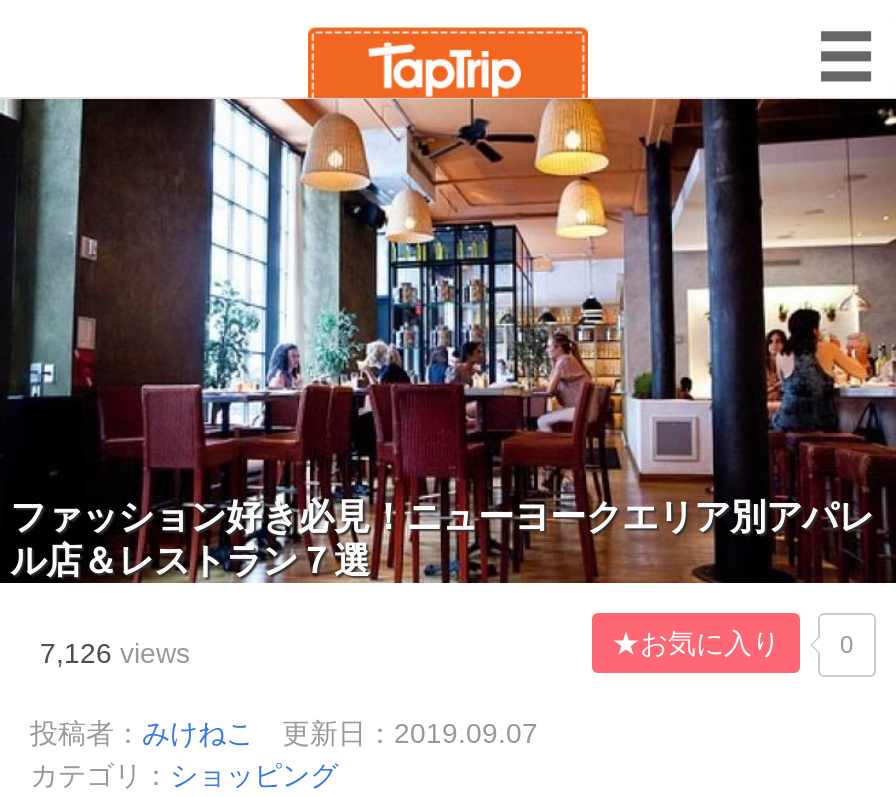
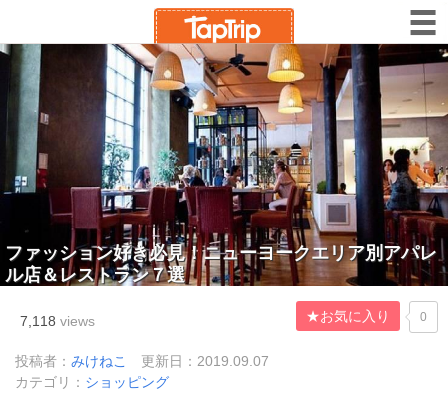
[40,637,190,669] 7,126 views -> [20,313,95,329] 7,118 views

